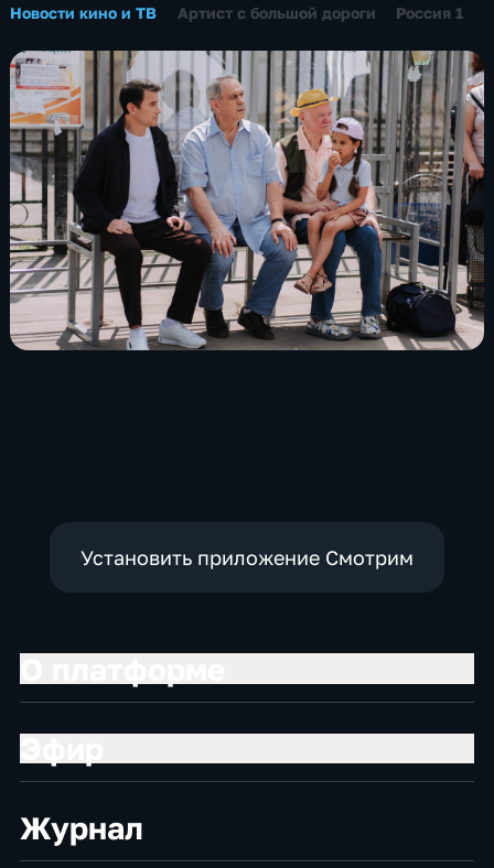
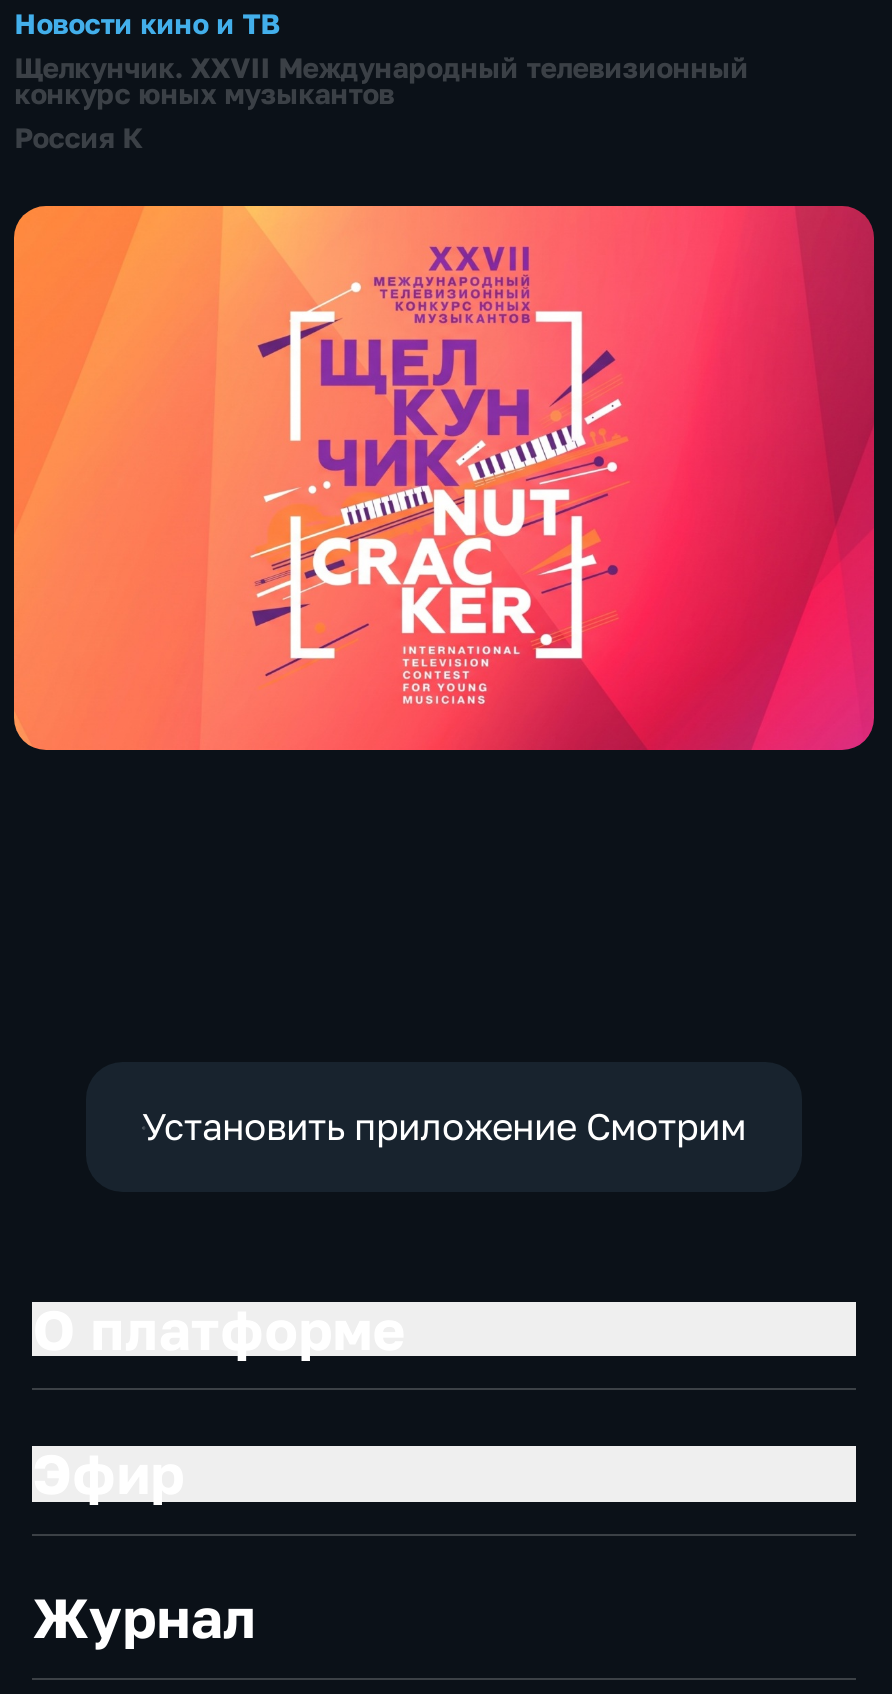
[177,3,463,22] Артист с большой дороги | Россия 1 -> [14,50,748,155] Щелкунчик. XXVII Международный телевизионный | конкурс юных музыкантов | Россия К
[9,50,485,351] [image] -> [12,204,876,752] [image]

